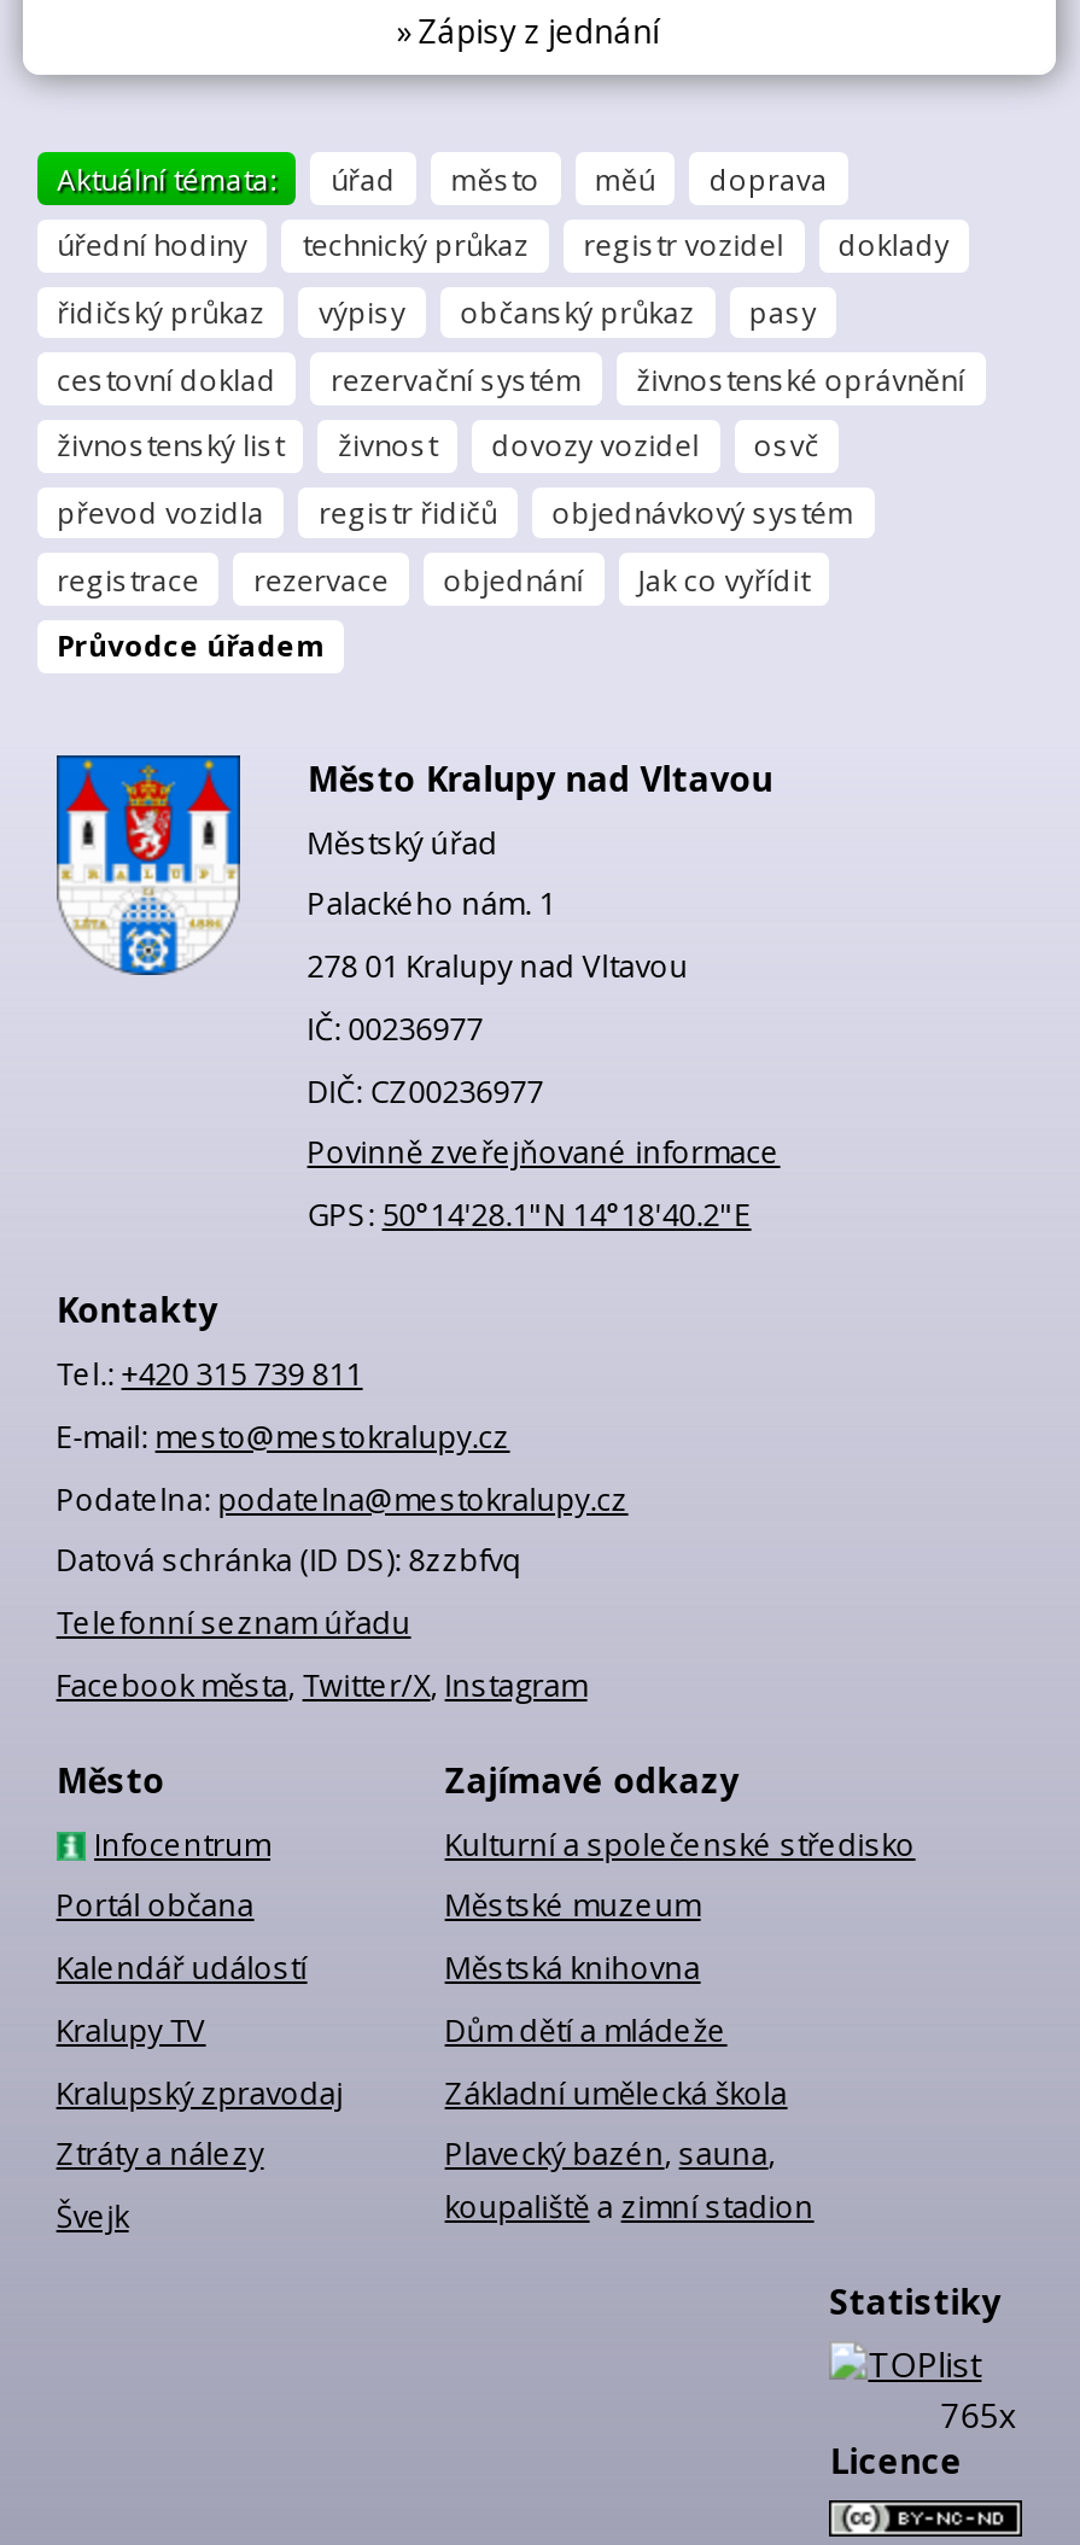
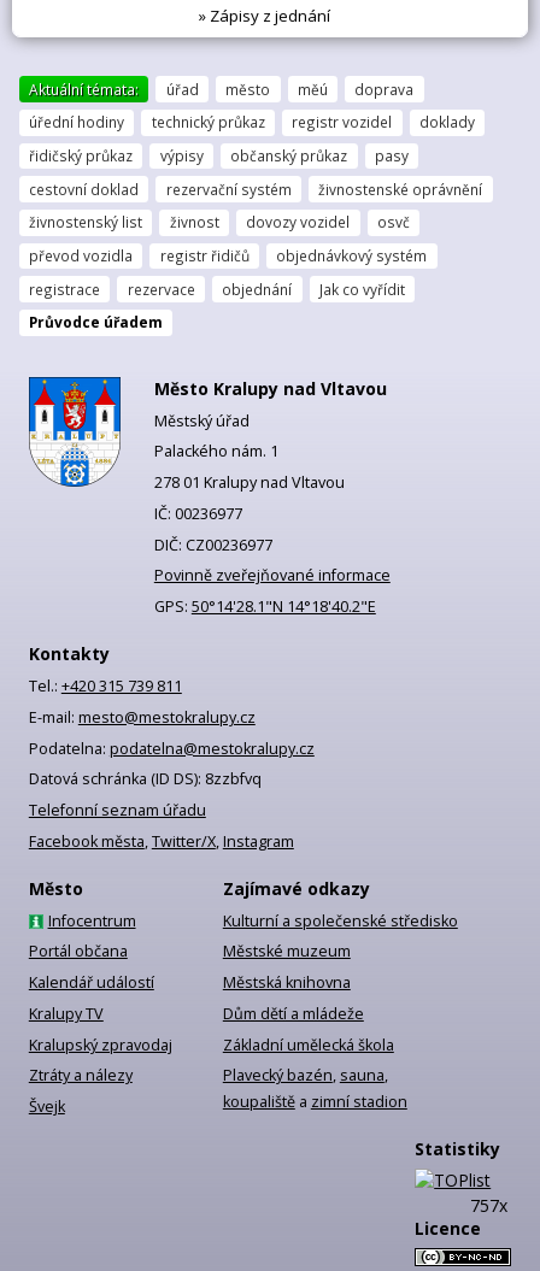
[941,2392,1015,2438] 765x -> [470,1194,508,1217] 757x

